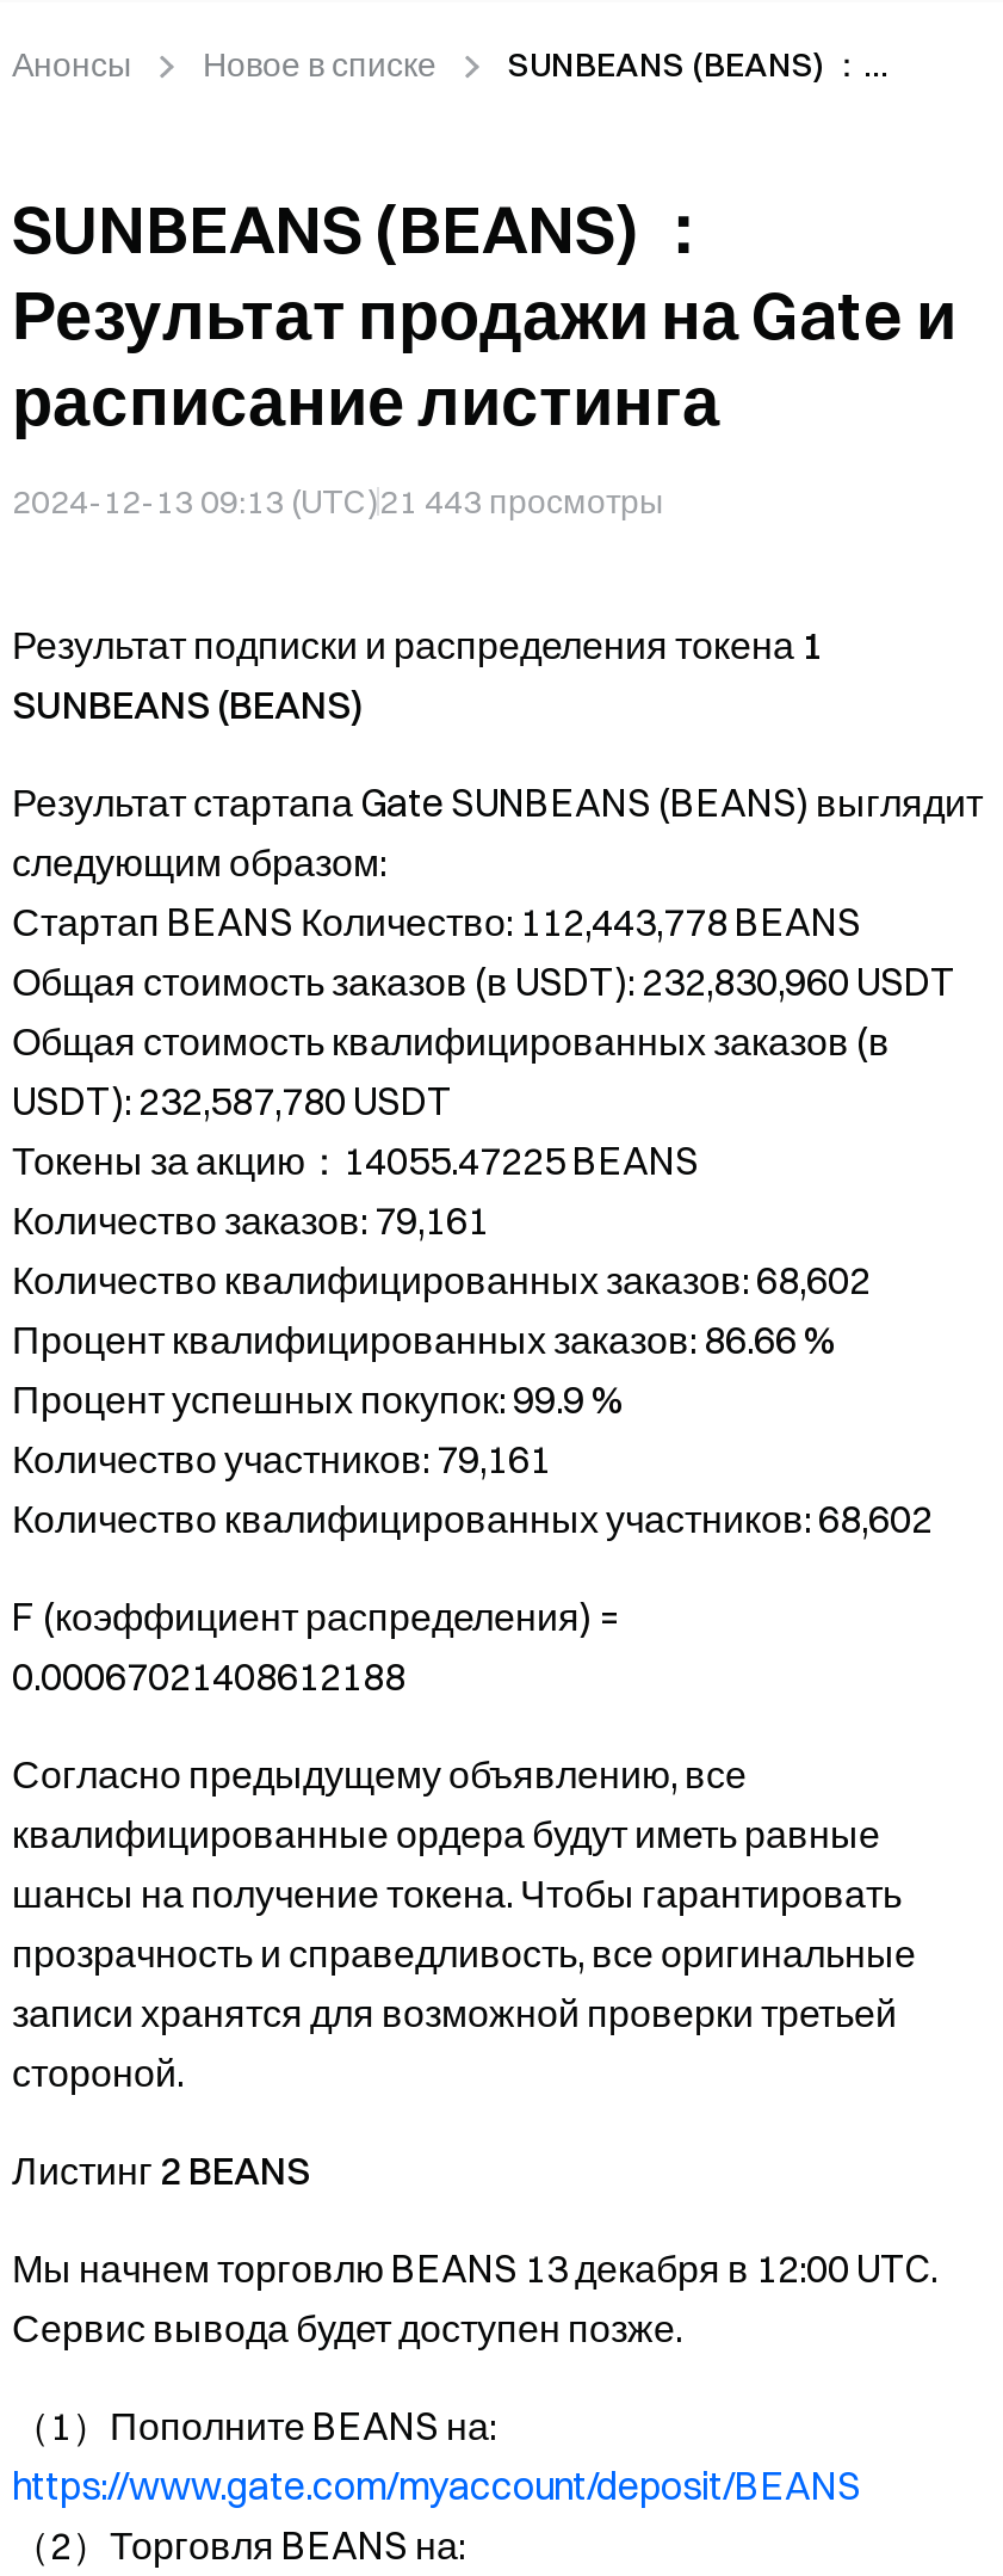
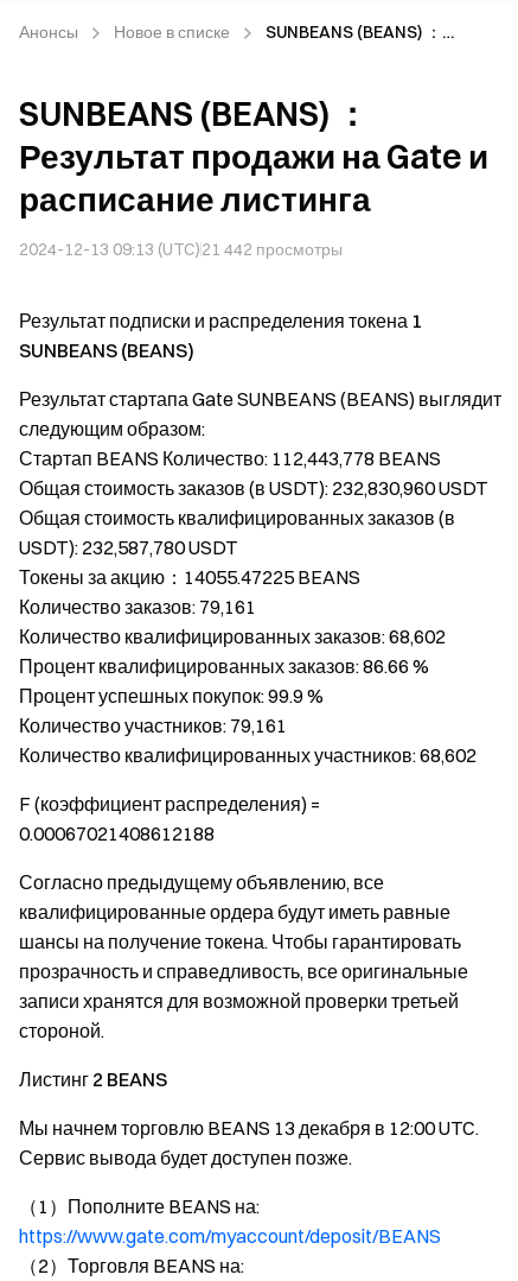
[12,480,663,523] 2024-12-13 09:13 (UTC)21 443 просмотры -> [19,239,343,260] 2024-12-13 09:13 (UTC)21 442 просмотры

